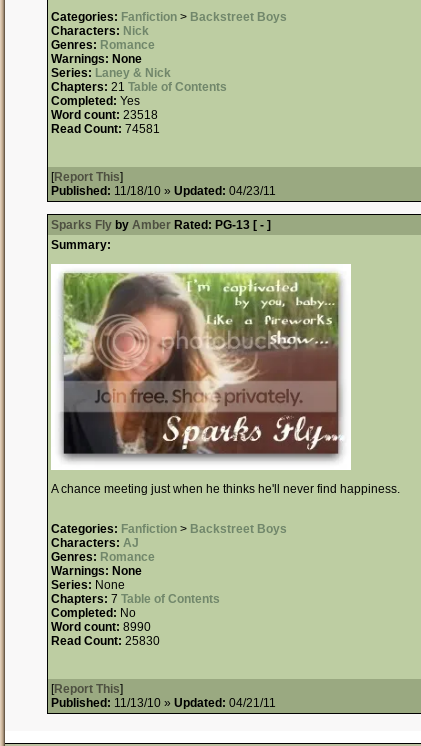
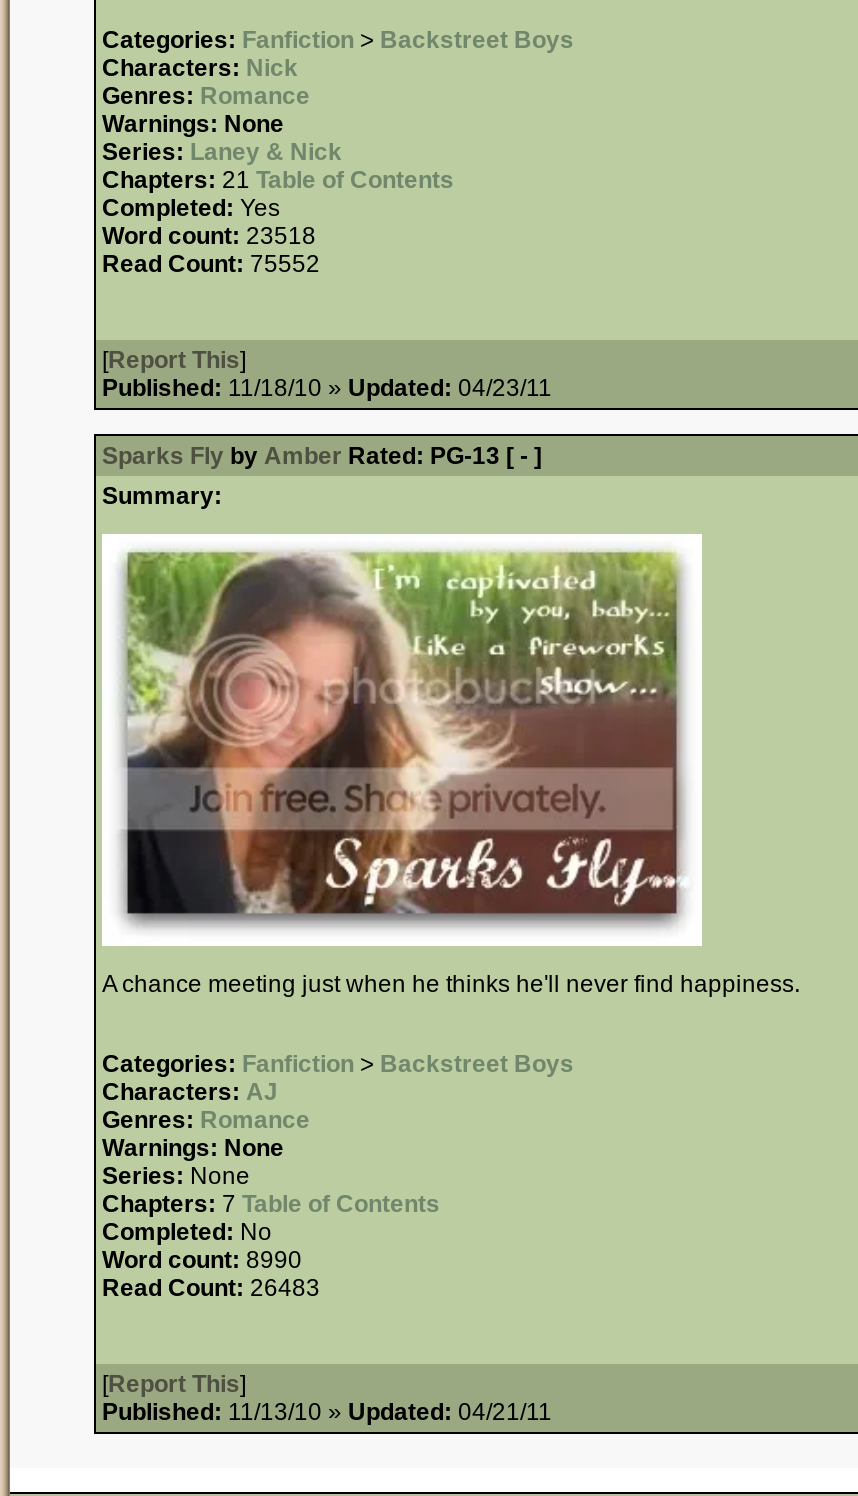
[51,122,160,136] Read Count: 74581 -> [102,250,320,278] Read Count: 75552
[51,634,160,648] Read Count: 25830 -> [102,1274,320,1302] Read Count: 26483

